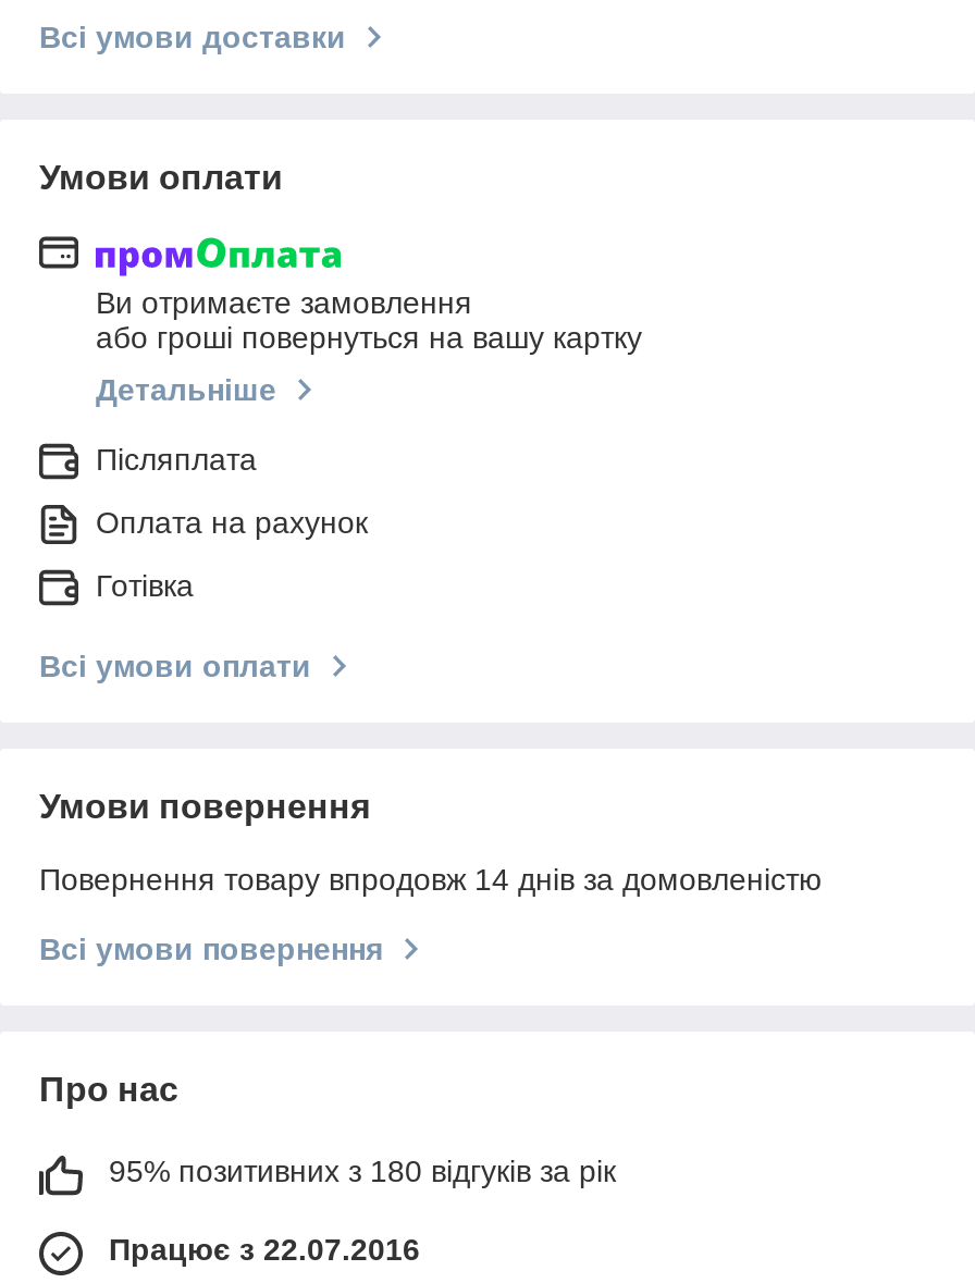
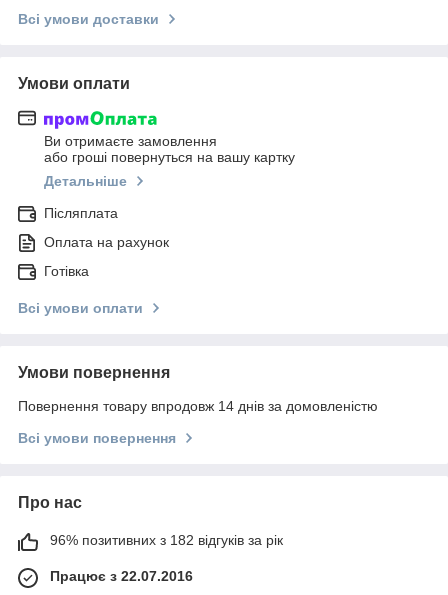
[109,1154,616,1189] 95% позитивних з 180 відгуків за рік -> [50,532,283,548] 96% позитивних з 182 відгуків за рік

